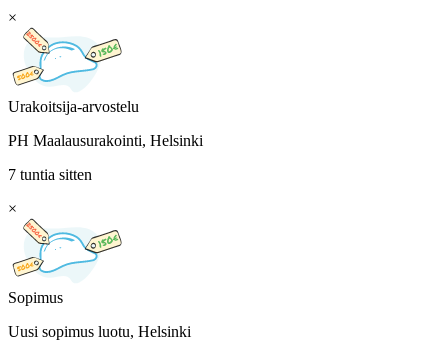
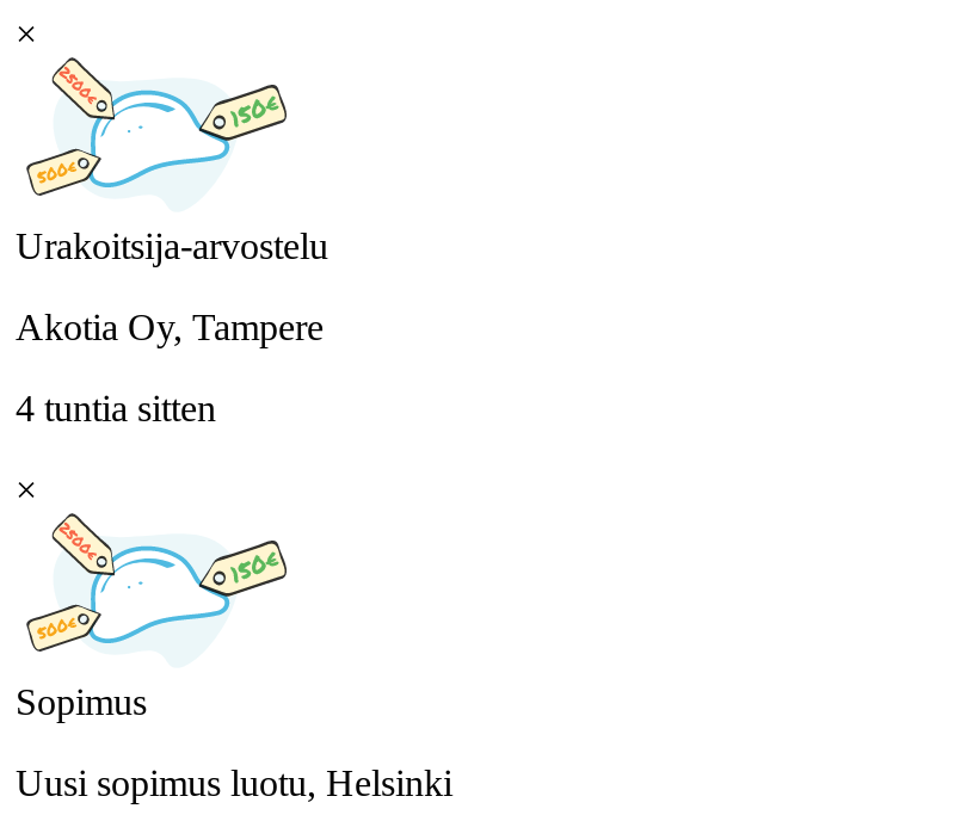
[8,132,203,149] PH Maalausurakointi, Helsinki -> [16,307,324,347] Akotia Oy, Tampere
[8,166,92,183] 7 tuntia sitten -> [16,388,216,428] 4 tuntia sitten

